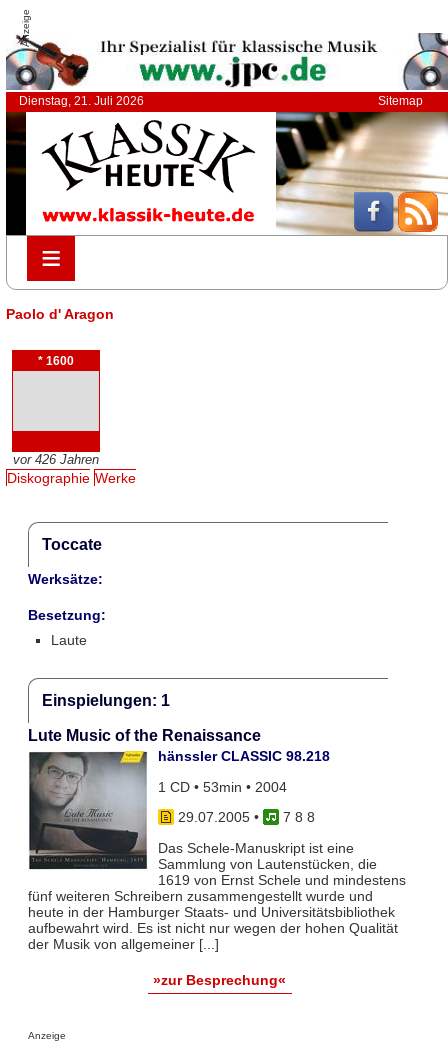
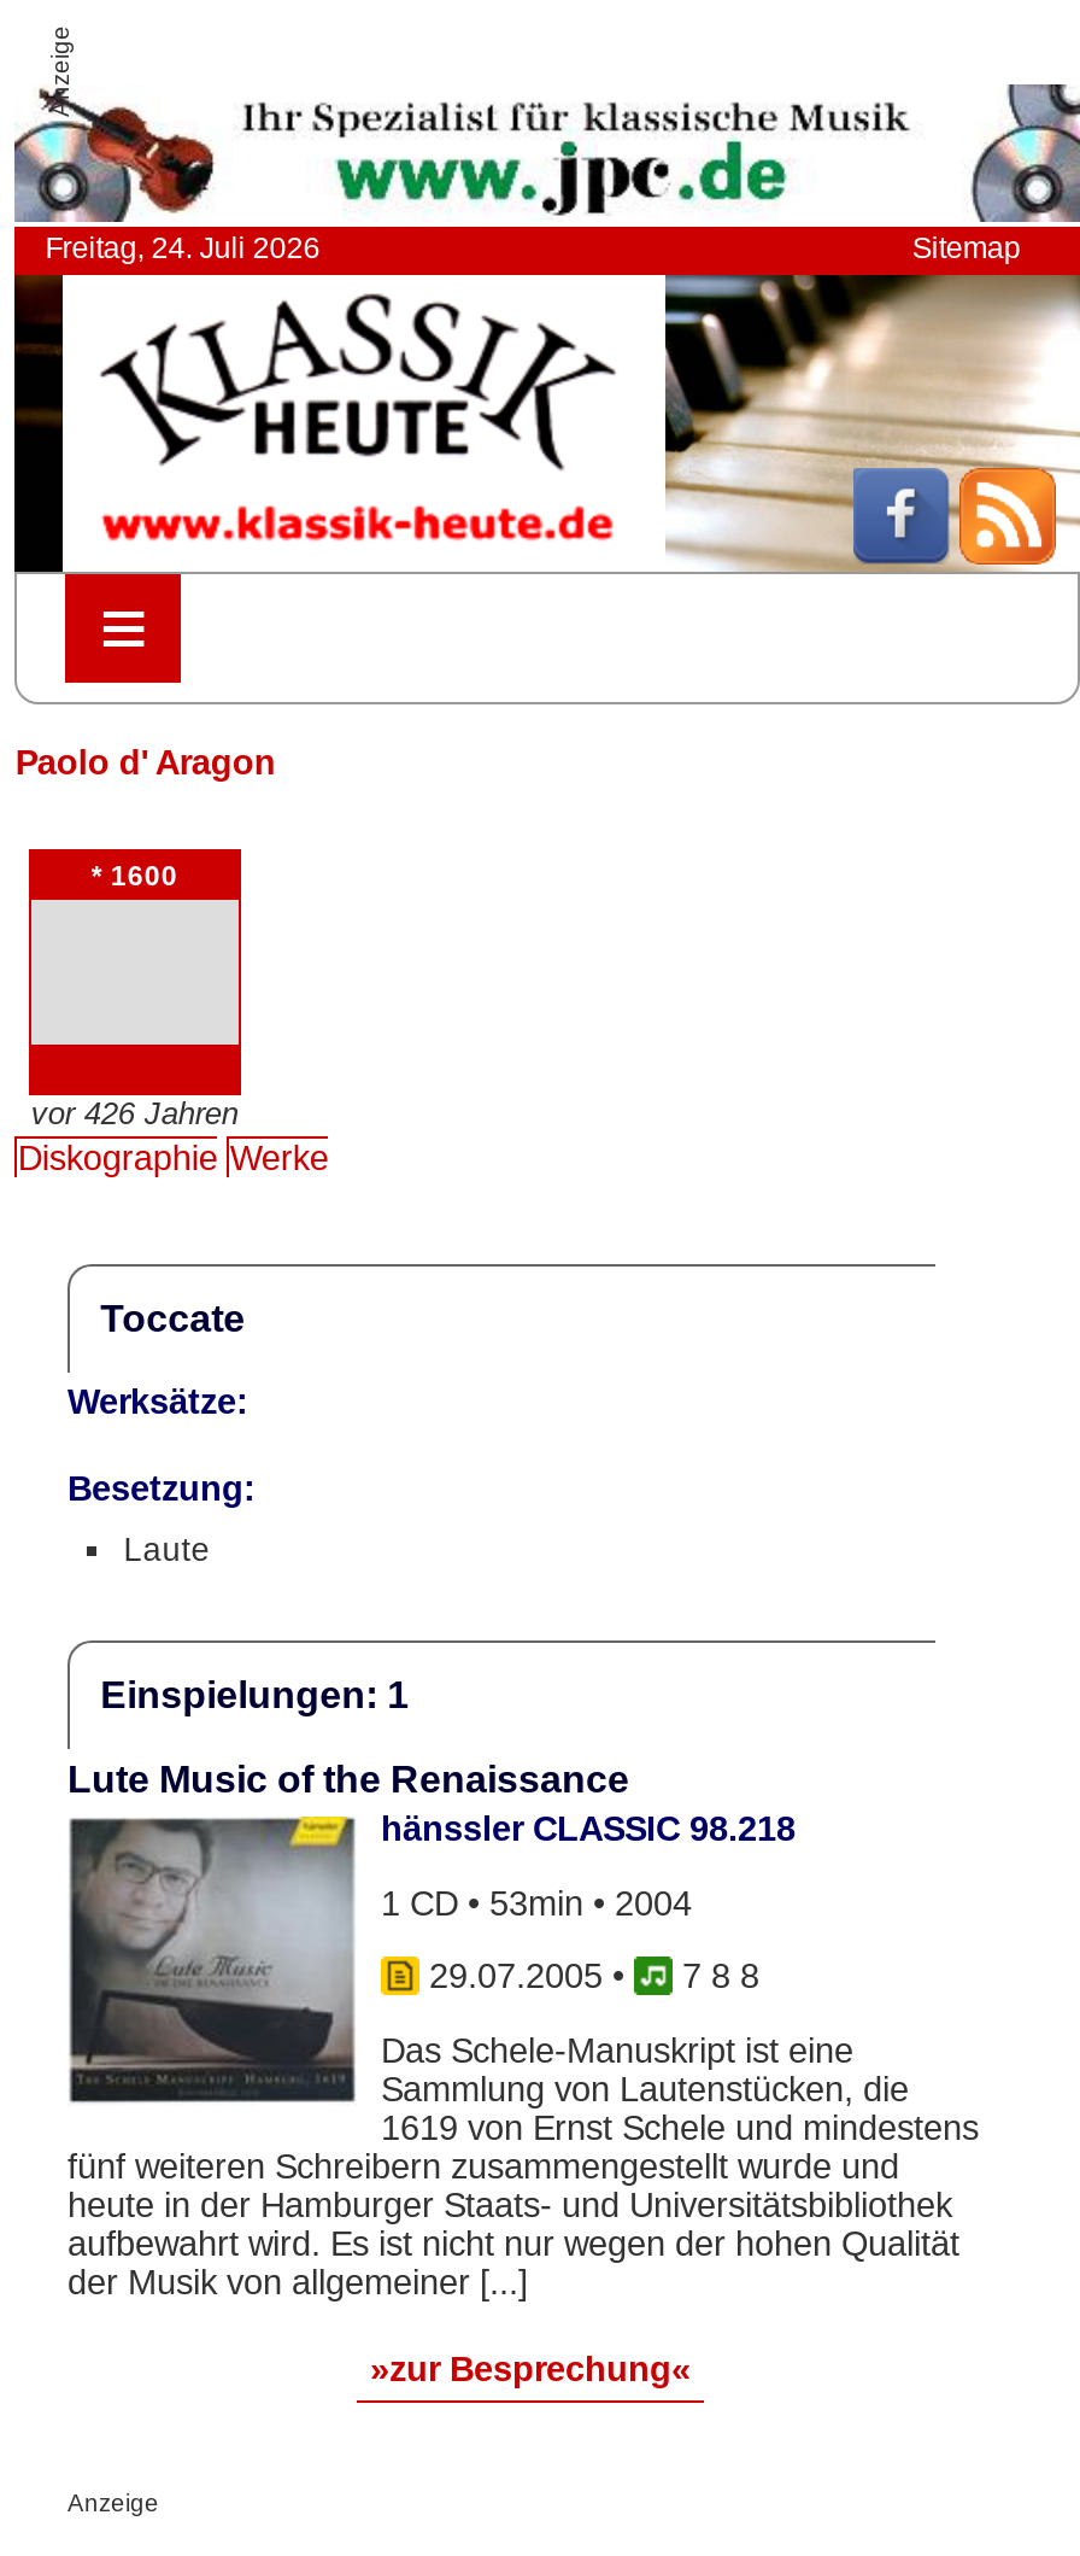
[19,94,144,108] Dienstag, 21. Juli 2026 -> [45,232,320,266] Freitag, 24. Juli 2026

